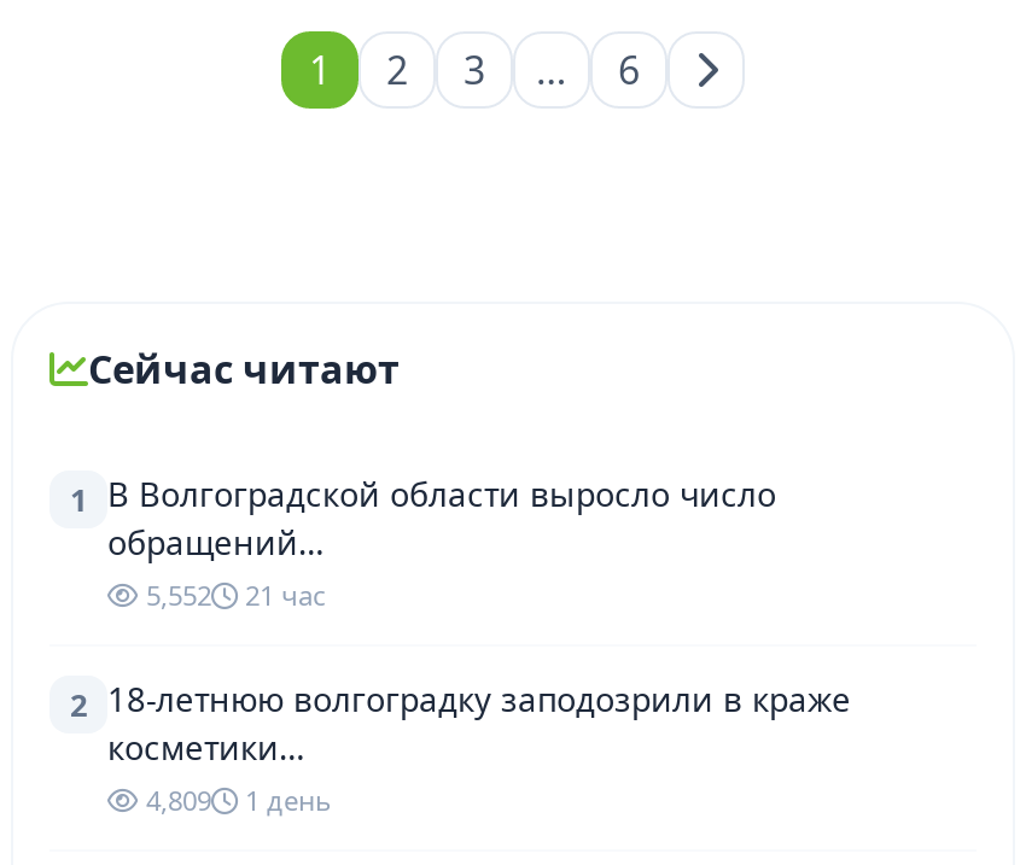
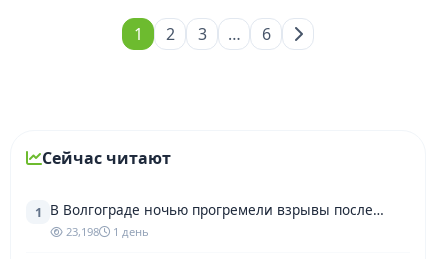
[70,471,851,818] 1 В Волгоградской области выросло число | обращений… | 5,552 | 21 час | 2 18-летнюю волгоградку заподозрили в краже | косметики… | 4,809 -> [34,200,384,239] 1 В Волгограде ночью прогремели взрывы после… | 23,198

